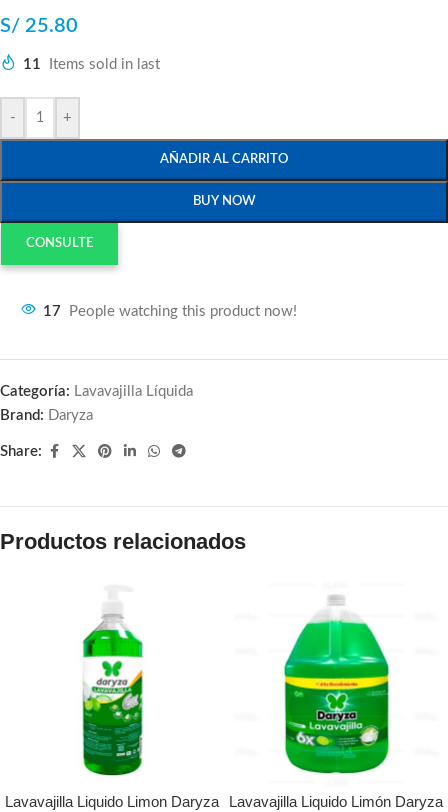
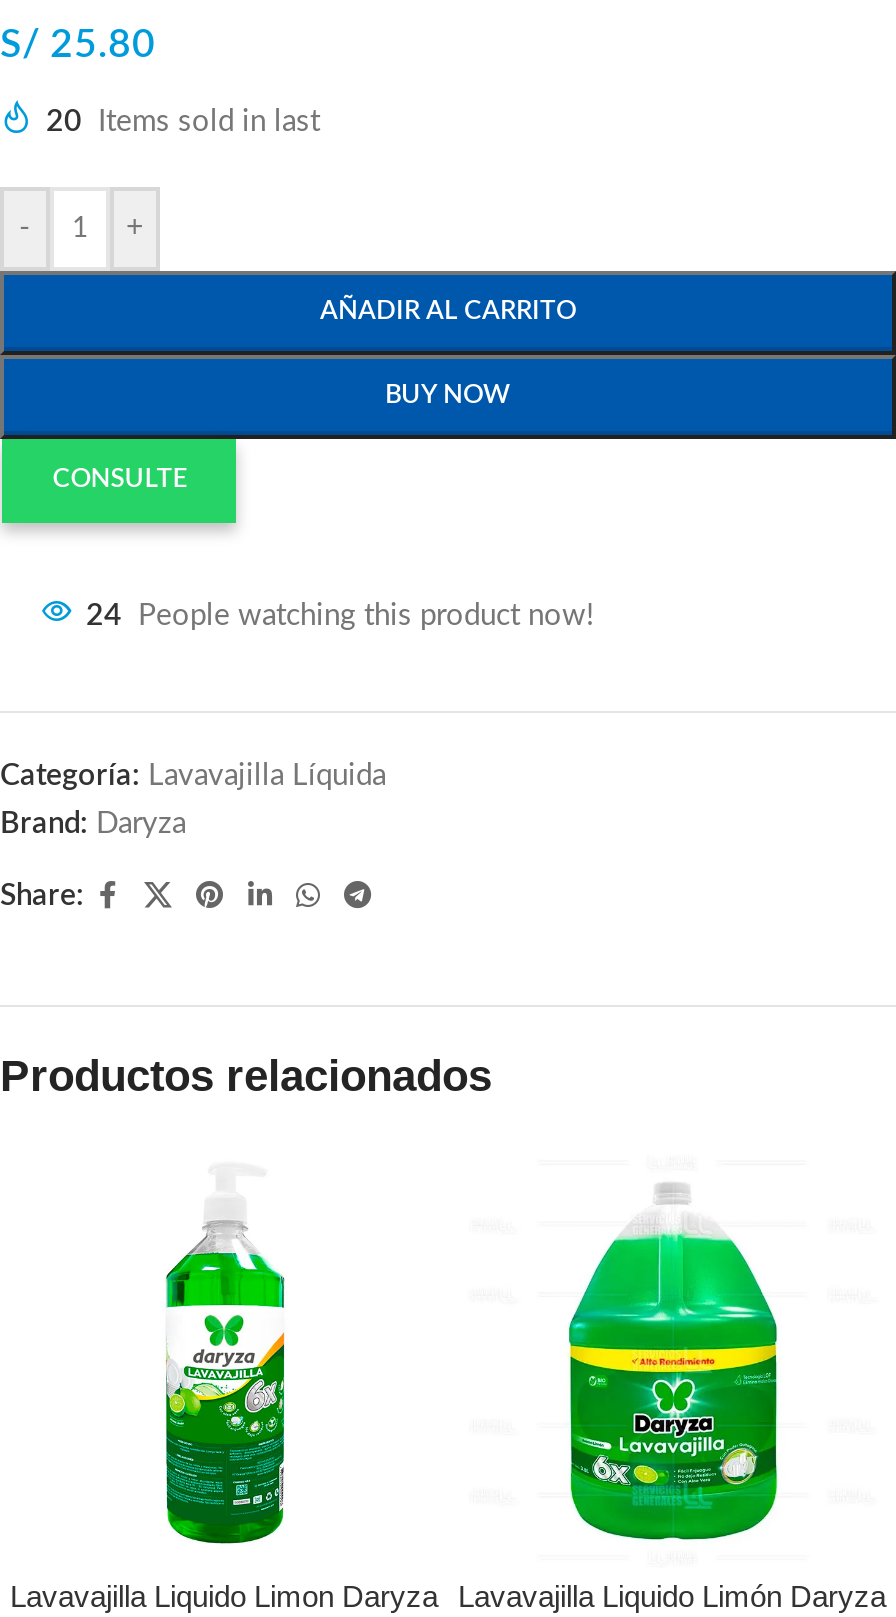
[23,57,160,72] 11 Items sold in last -> [46,106,320,136] 20 Items sold in last
[43,304,297,319] 17 People watching this product now! -> [86,600,594,630] 24 People watching this product now!

